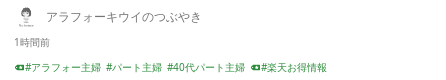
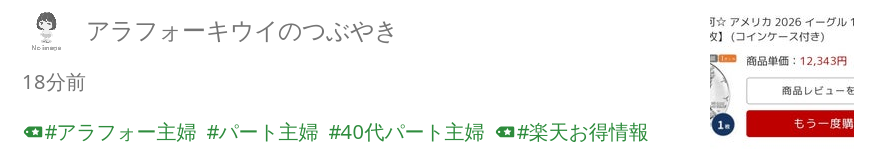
none -> [710,16,856,140] [image]
[14,35,50,49] 1時間前 -> [22,67,86,95] 18分前

